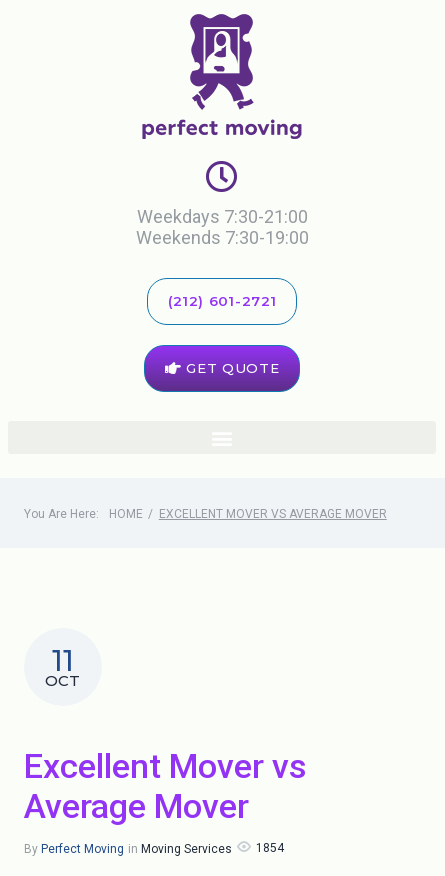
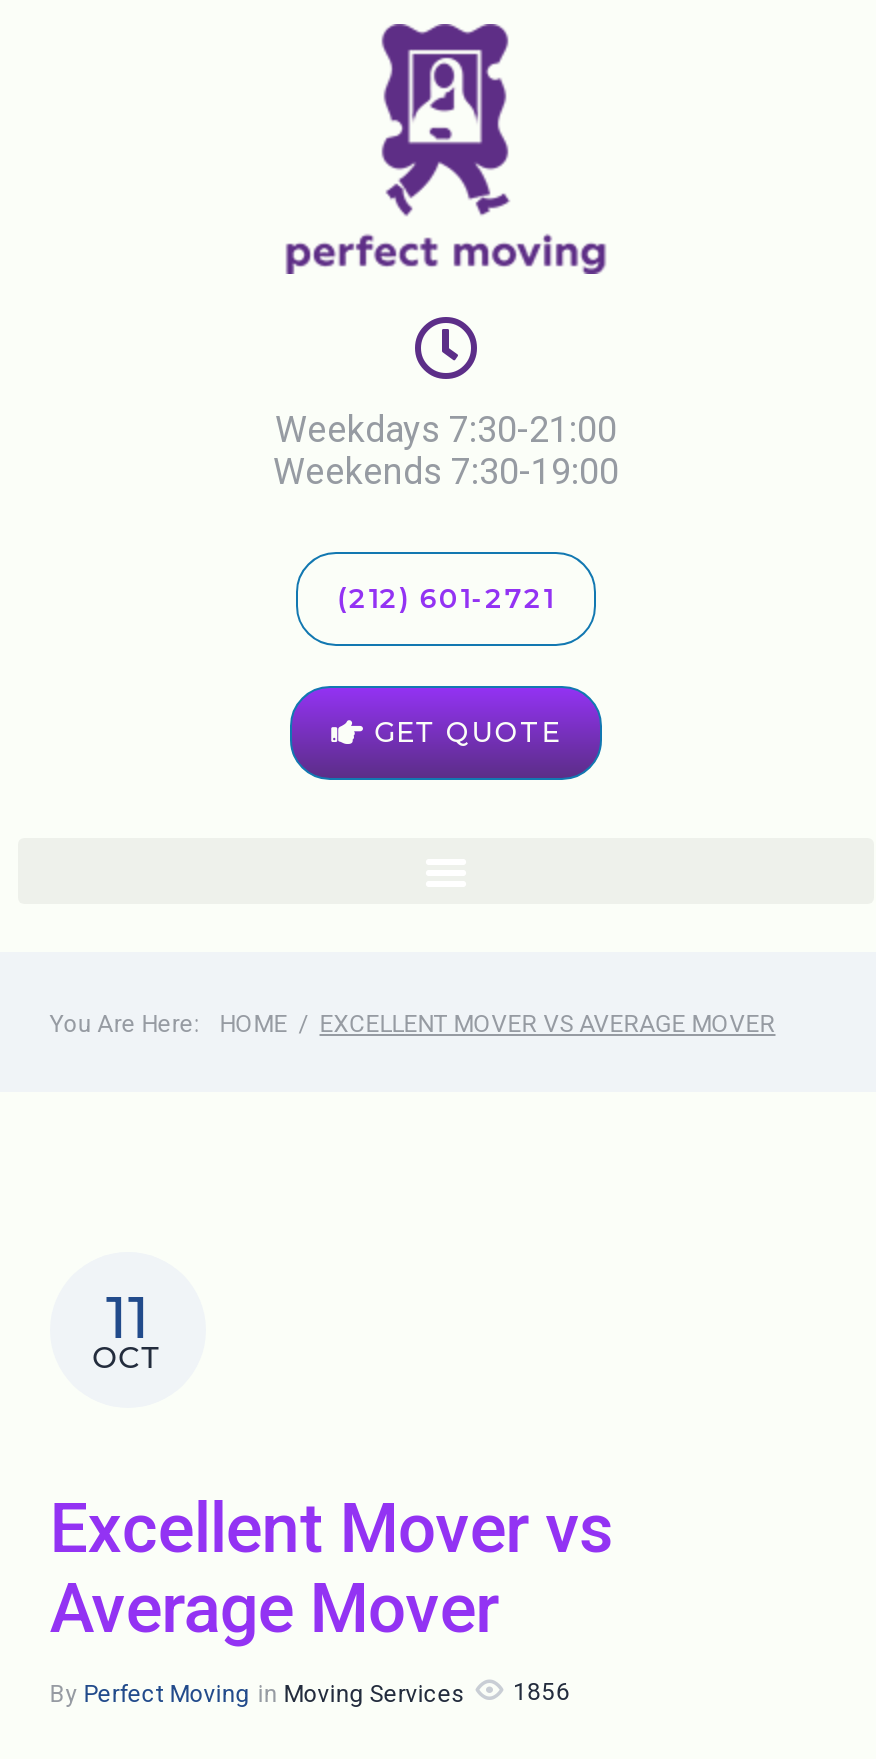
[24,841,284,856] By Perfect Moving in Moving Services 1854 -> [50,1678,570,1708] By Perfect Moving in Moving Services 1856

